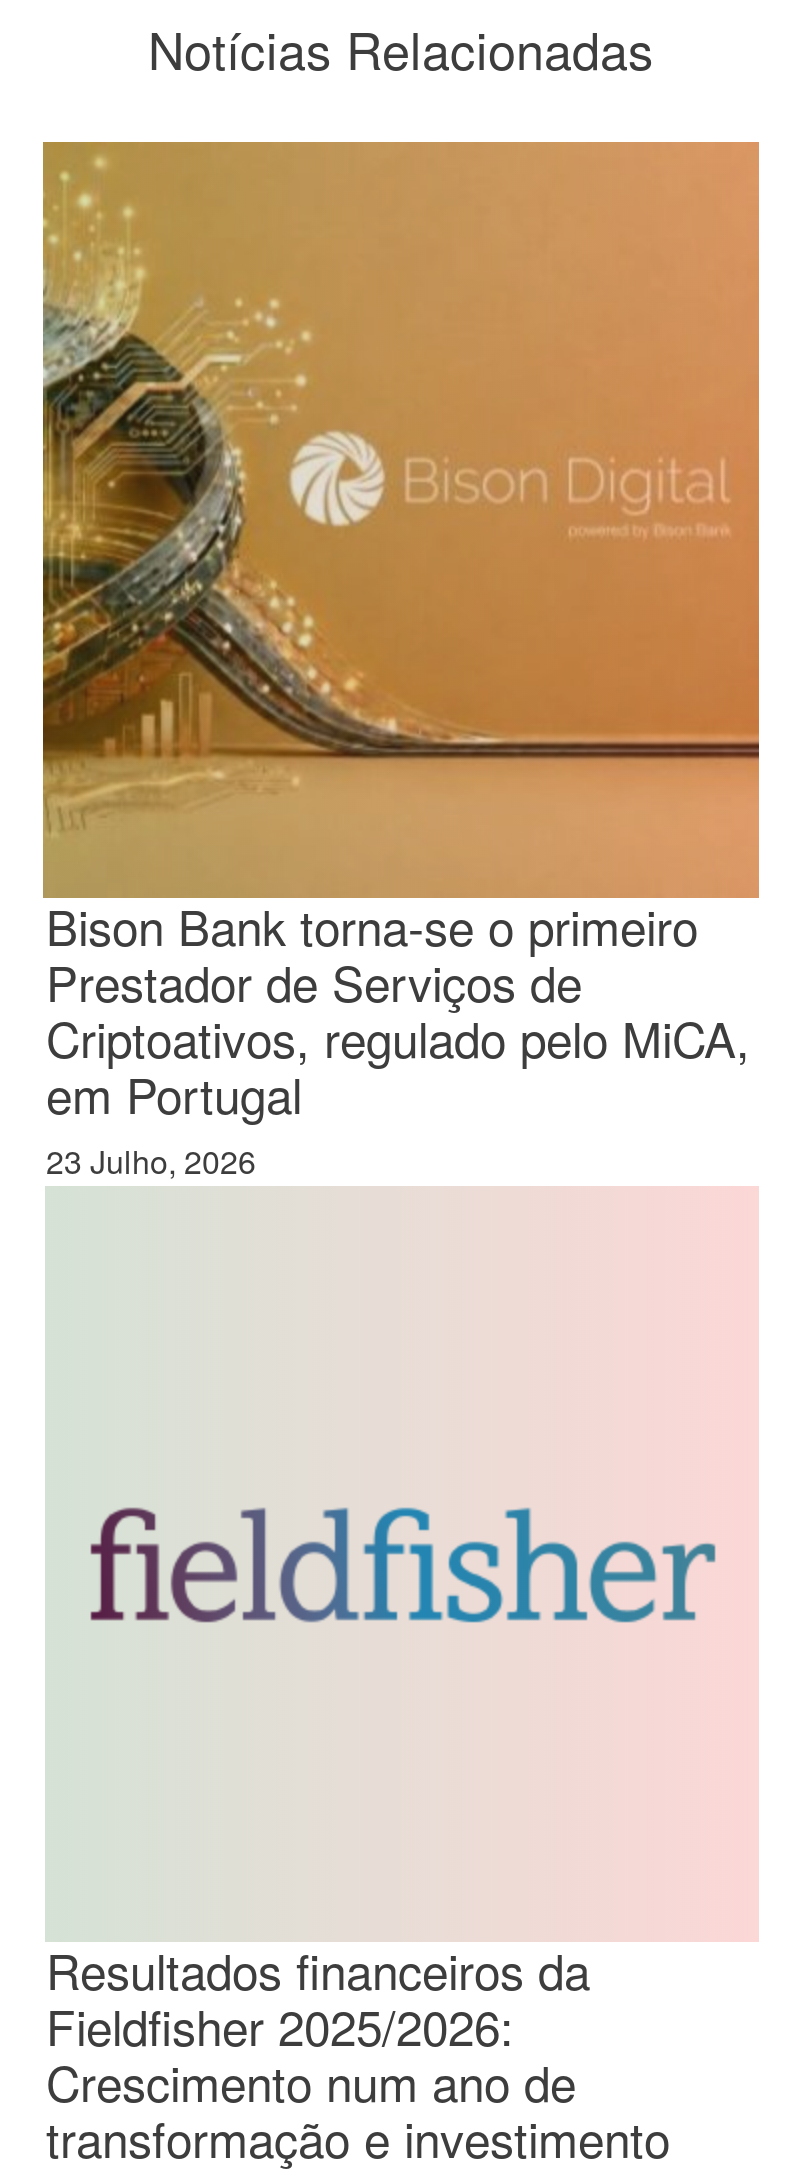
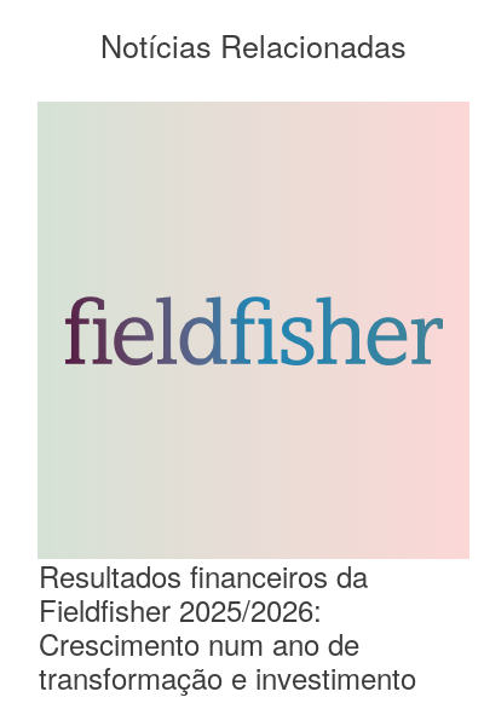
[41,140,761,1185] [image] | Bison Bank torna-se o primeiro | Prestador de Serviços de | Criptoativos, regulado pelo MiCA, | em Portugal | 23 Julho, 2026 -> none

